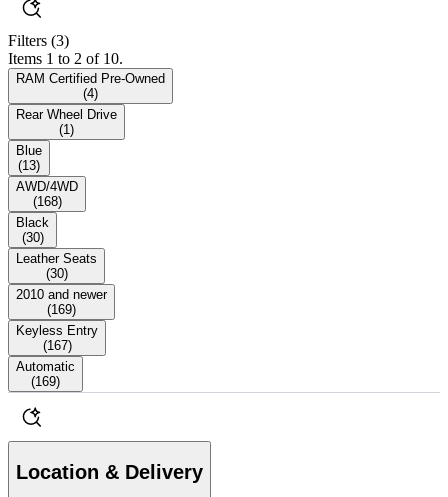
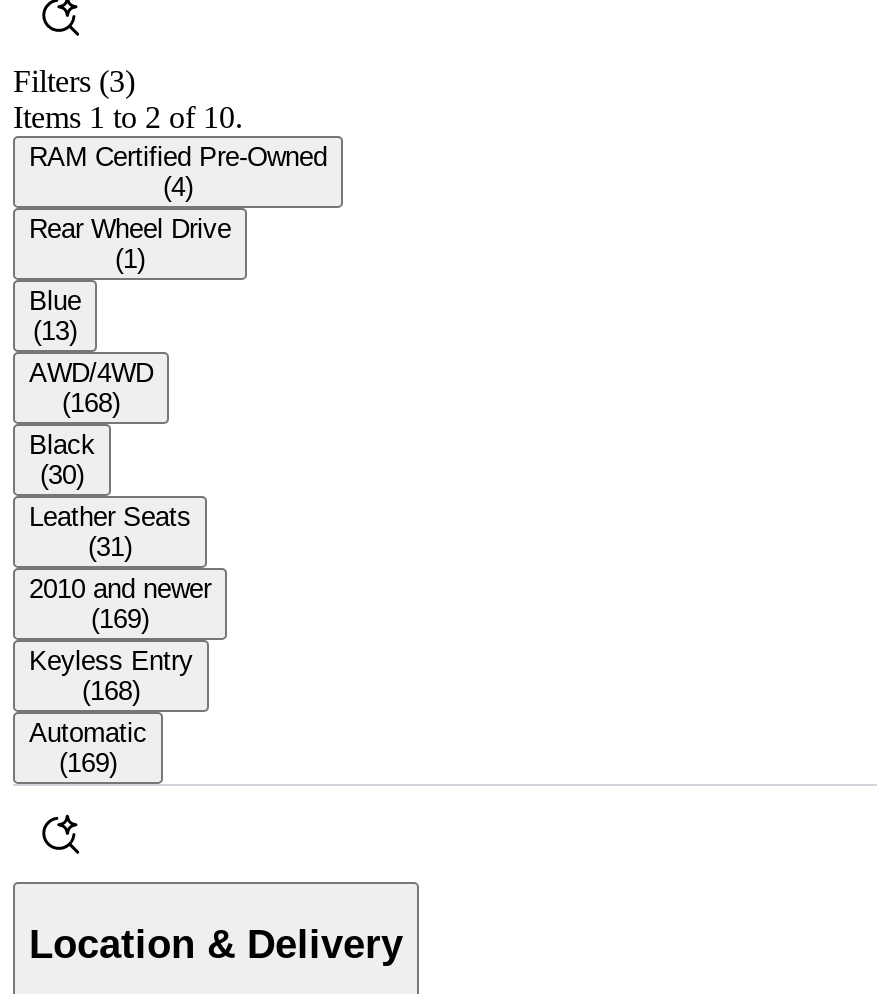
[45,266,67,281] (30) -> [88,532,132,562] (31)
[42,338,71,353] (167) -> [82,676,140,706] (168)

